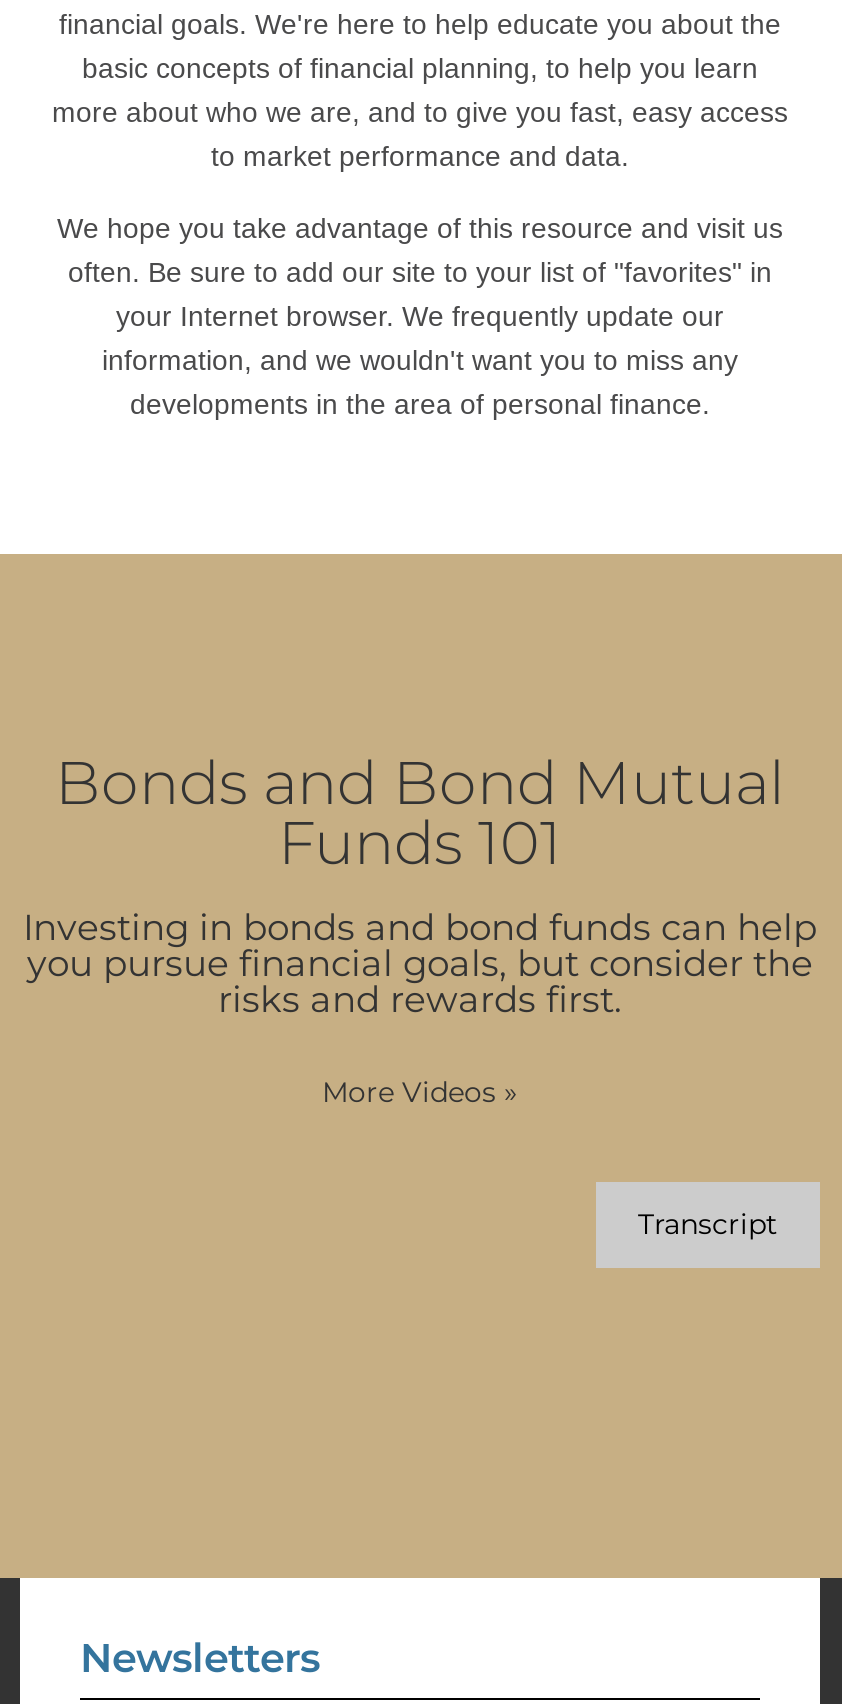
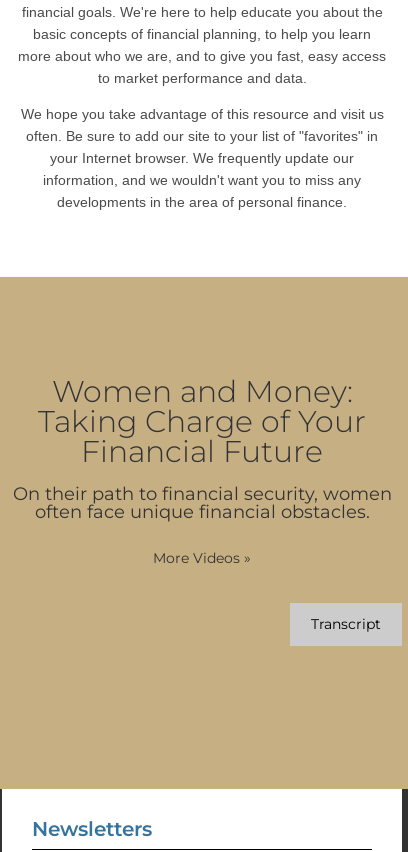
[23,746,817,1022] Bonds and Bond Mutual | Funds 101 | Investing in bonds and bond funds can help | you pursue financial goals, but consider the | risks and rewards first. -> [12,373,391,523] Women and Money: | Taking Charge of Your | Financial Future | On their path to financial security, women | often face unique financial obstacles.

